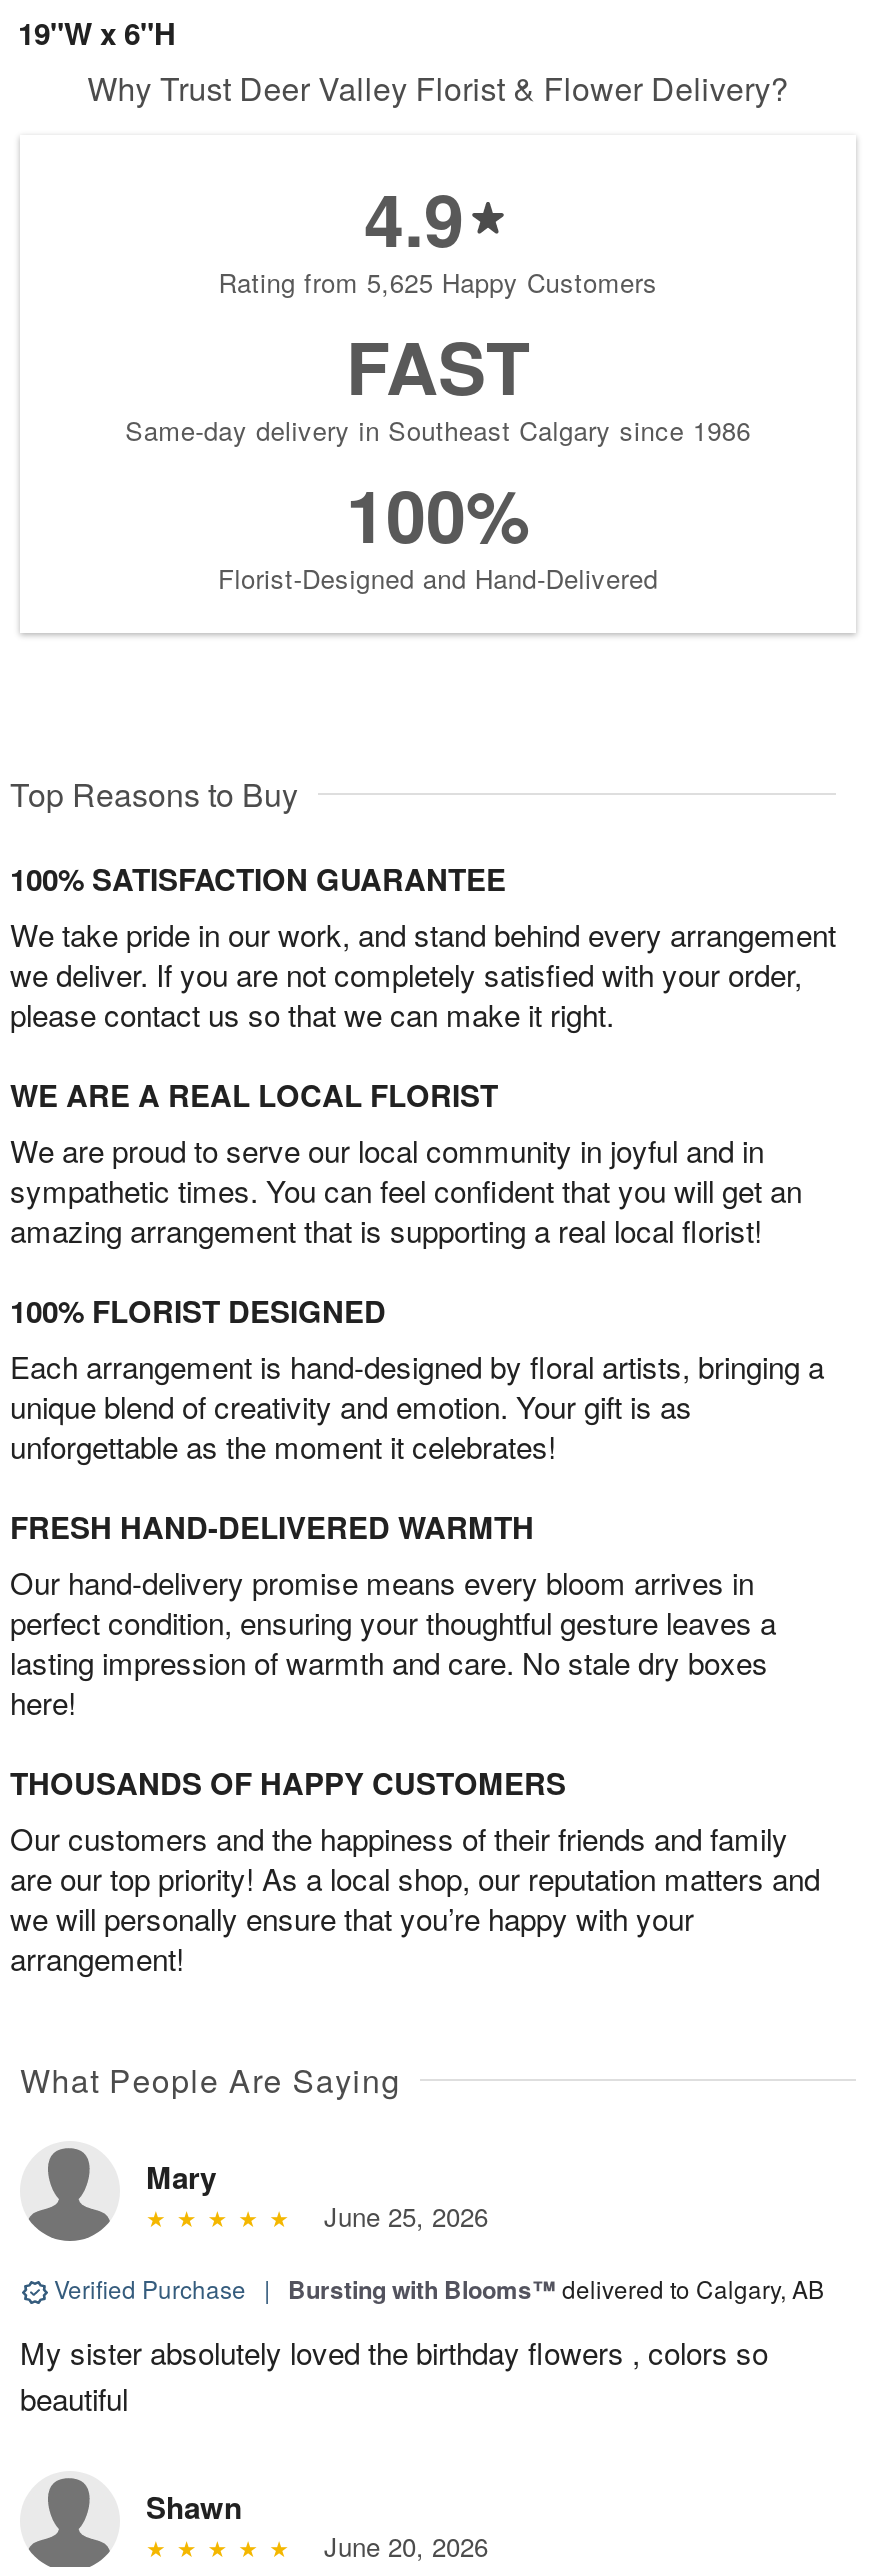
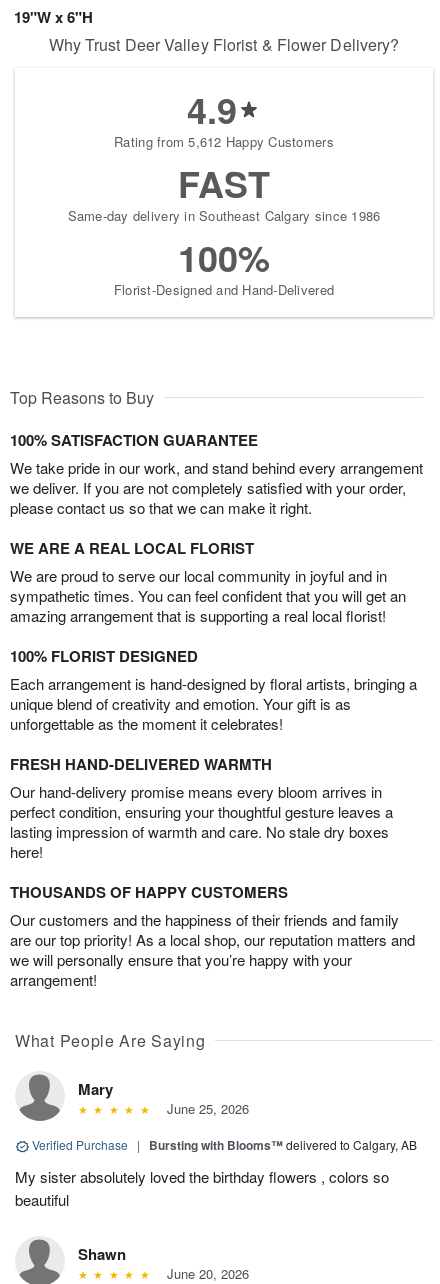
[218,264,658,302] Rating from 5,625 Happy Customers -> [114,132,334,151] Rating from 5,612 Happy Customers

